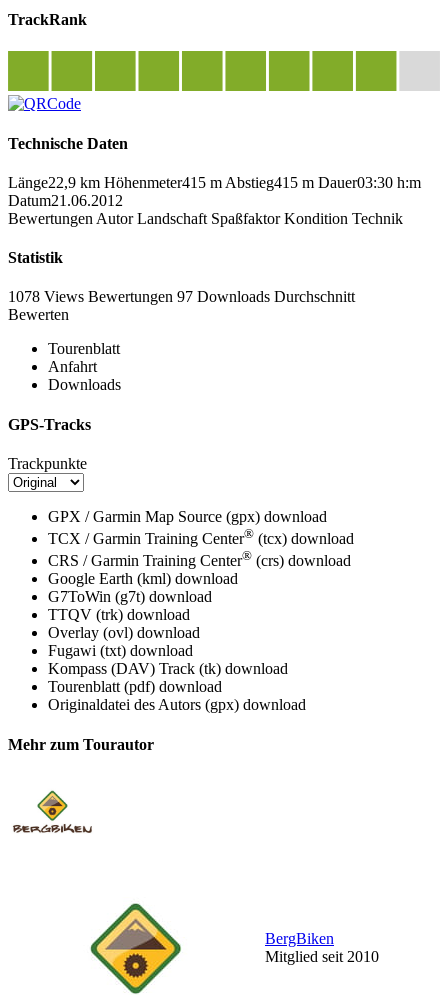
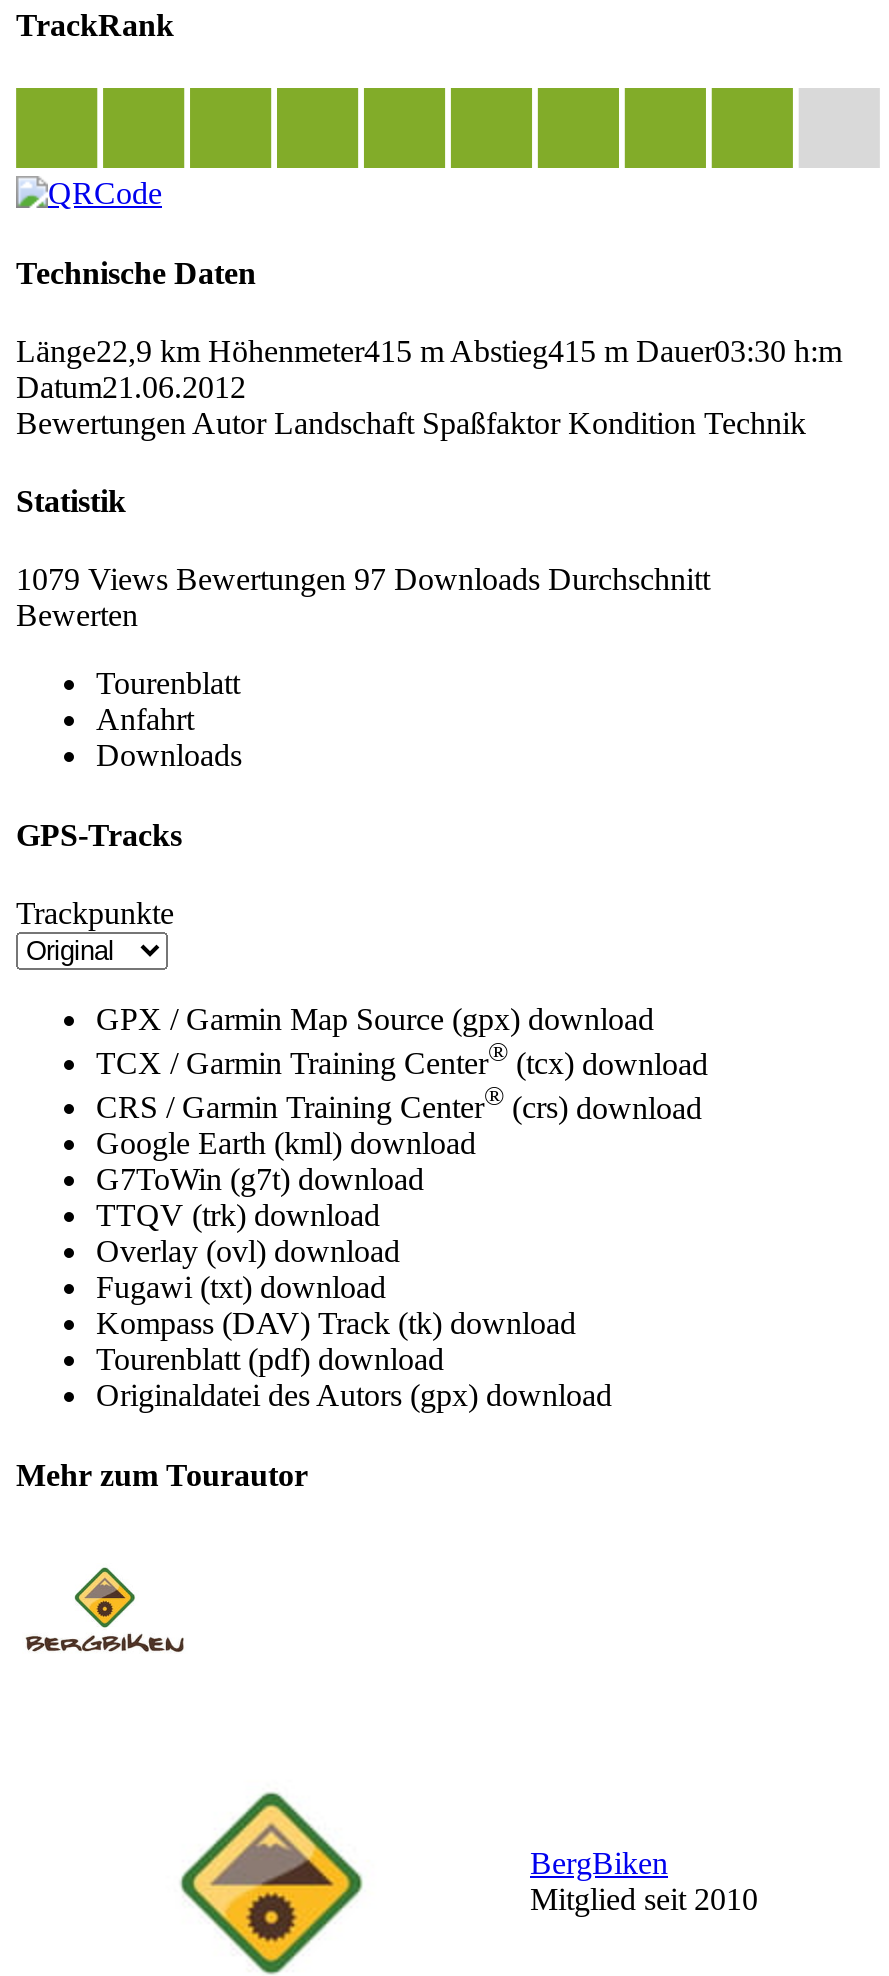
[8,288,355,305] 1078 Views Bewertungen 97 Downloads Durchschnitt -> [16,563,710,597] 1079 Views Bewertungen 97 Downloads Durchschnitt

